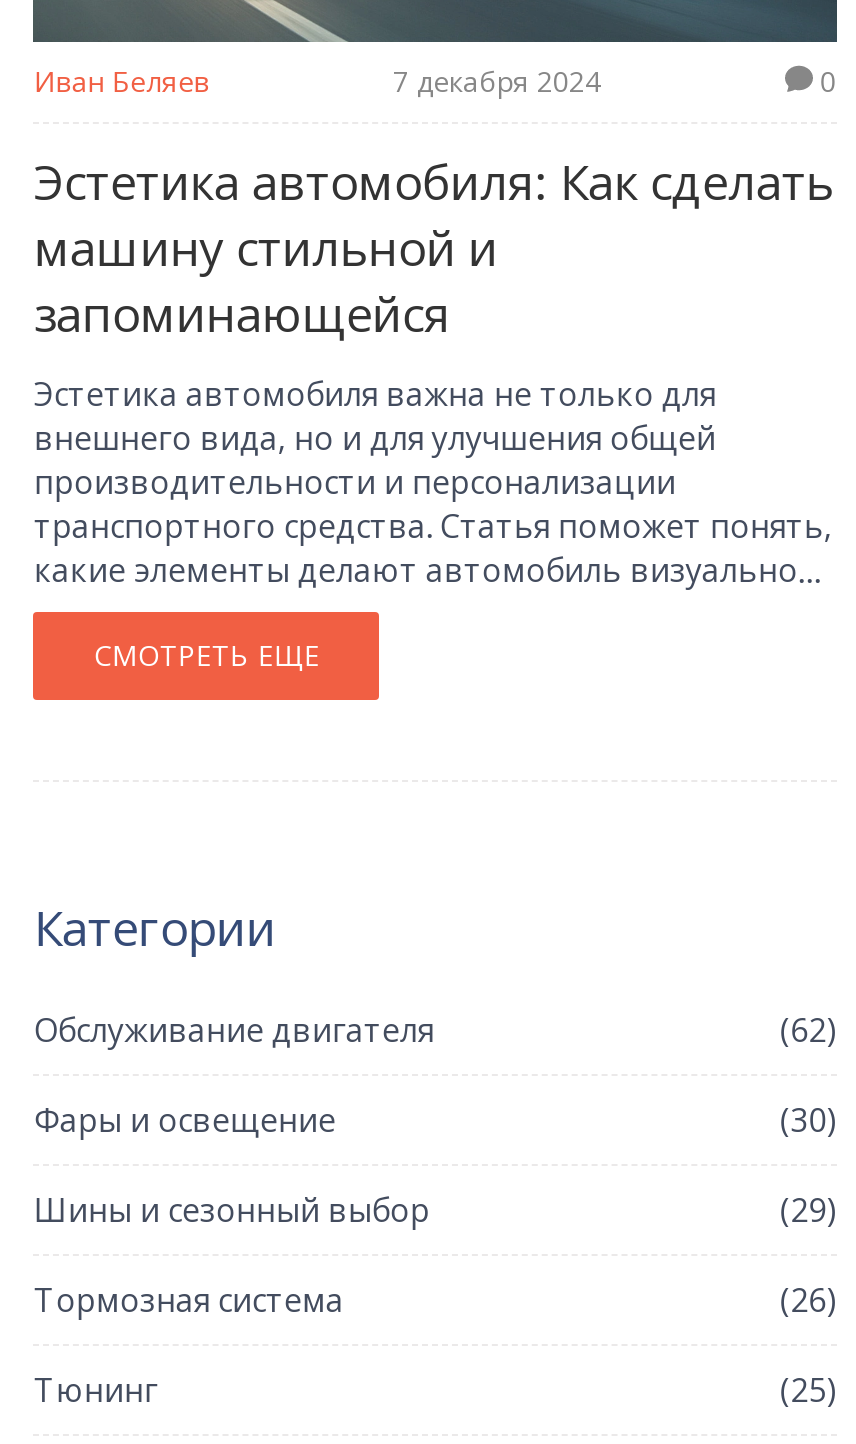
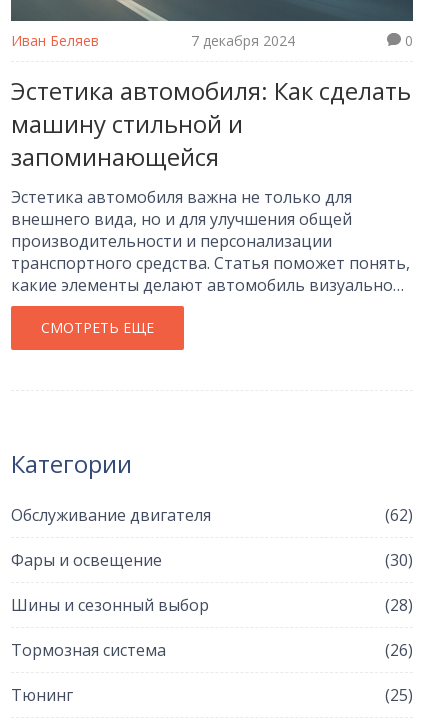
[780,1189,836,1233] (29) -> [385,594,413,616] (28)

